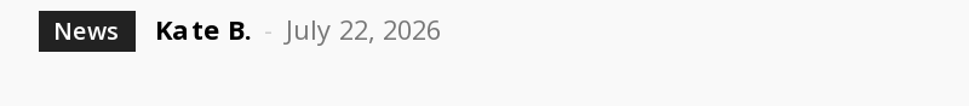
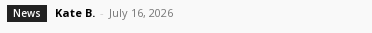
[53,11,441,47] News Kate B. - July 22, 2026 -> [13,5,173,20] News Kate B. - July 16, 2026

